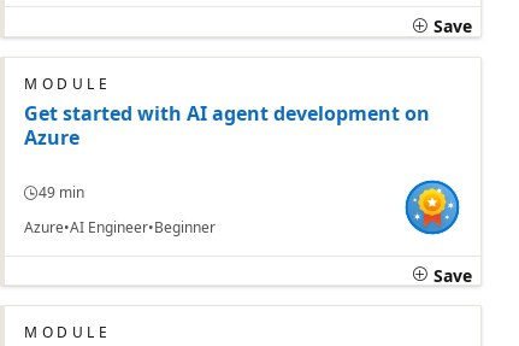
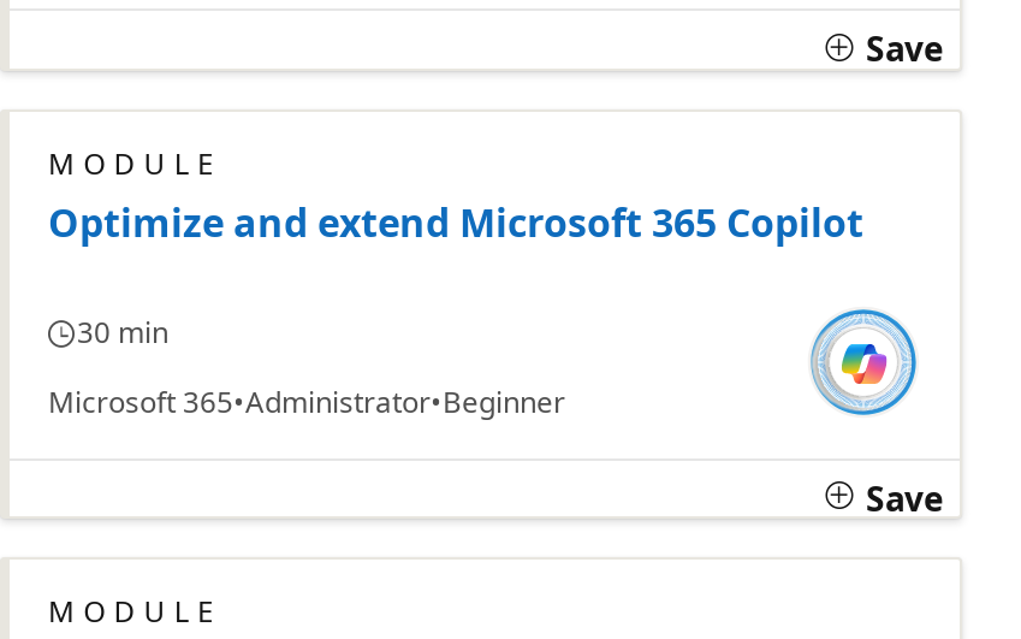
[24,99,430,150] Get started with AI agent development on | Azure -> [48,195,863,248] Optimize and extend Microsoft 365 Copilot
[39,181,84,202] 49 min -> [77,310,168,351] 30 min
[405,181,459,234] [image] -> [811,307,919,418] [image]
[24,216,216,237] Azure AI Engineer Beginner -> [48,380,565,421] Microsoft 365 Administrator Beginner

